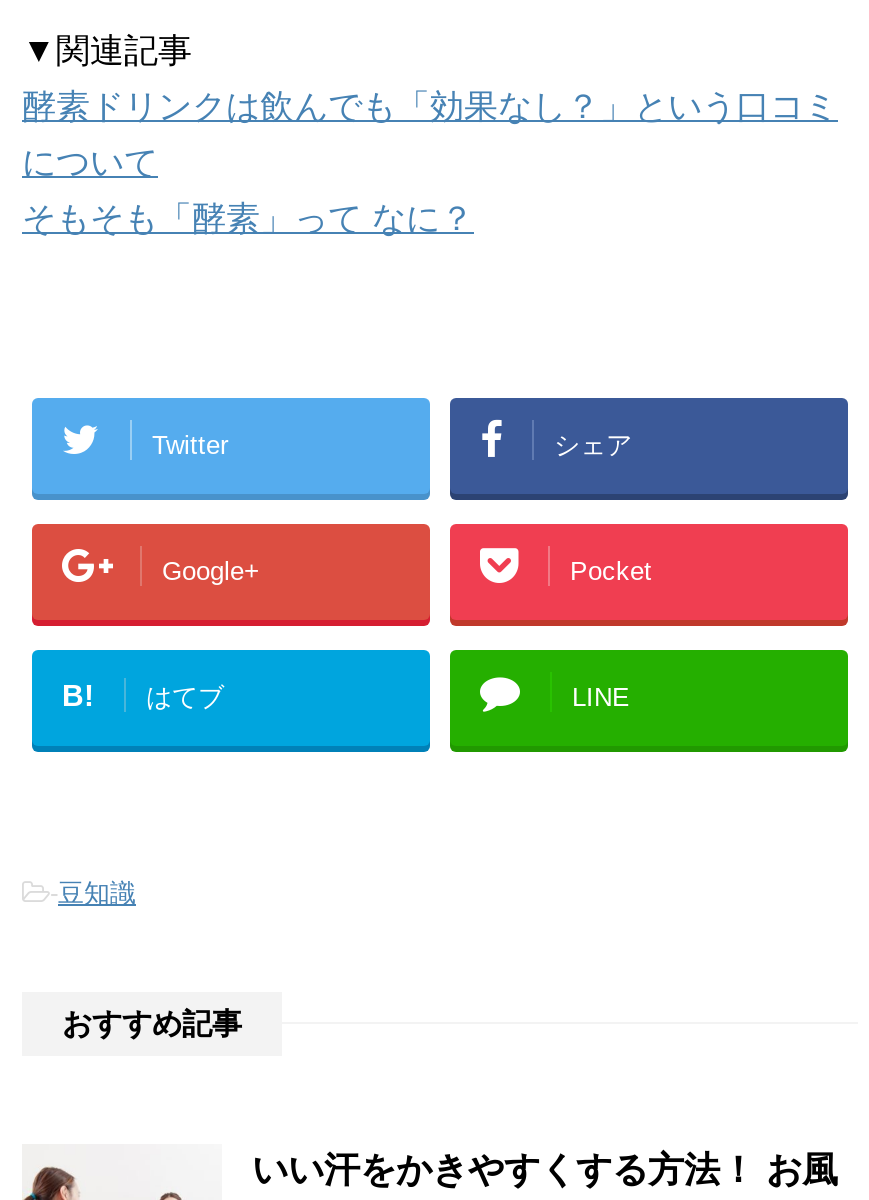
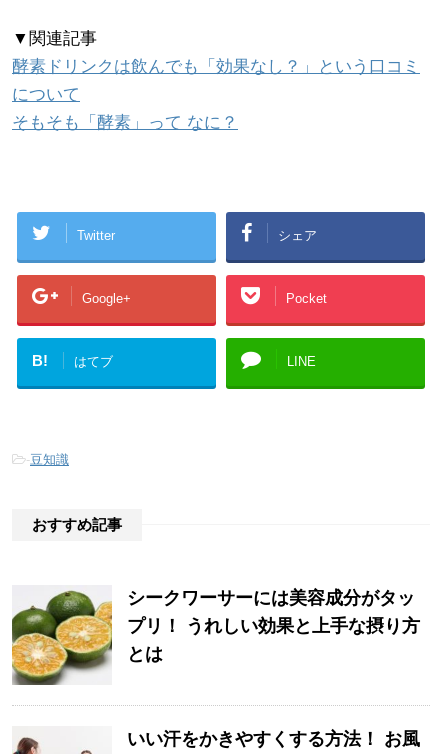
none -> [11,588,420,686] [image] | シークワーサーには美容成分がタッ | プリ！ うれしい効果と上手な摂り方 | とは

